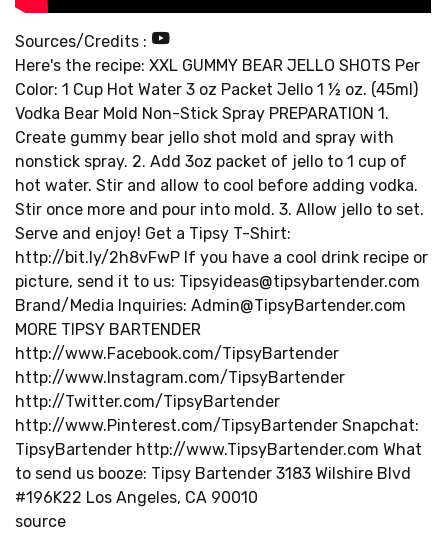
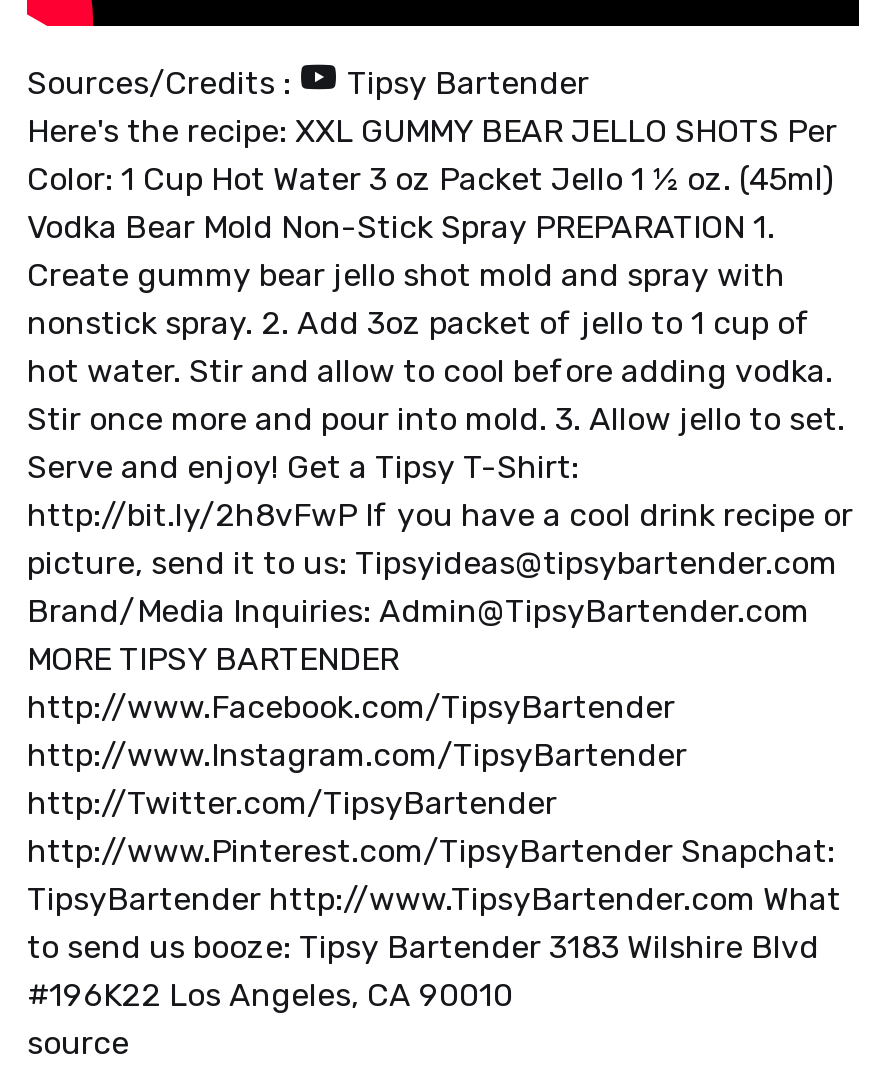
none -> [339,65,589,103] Tipsy Bartender

